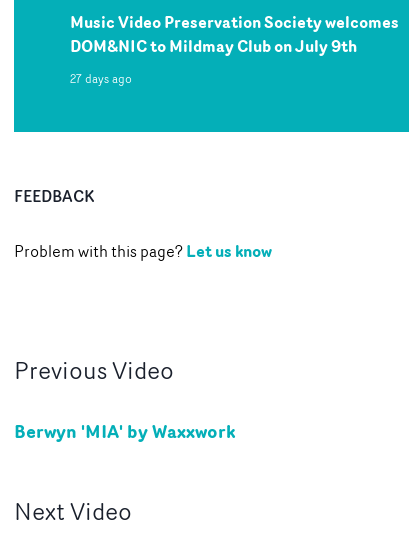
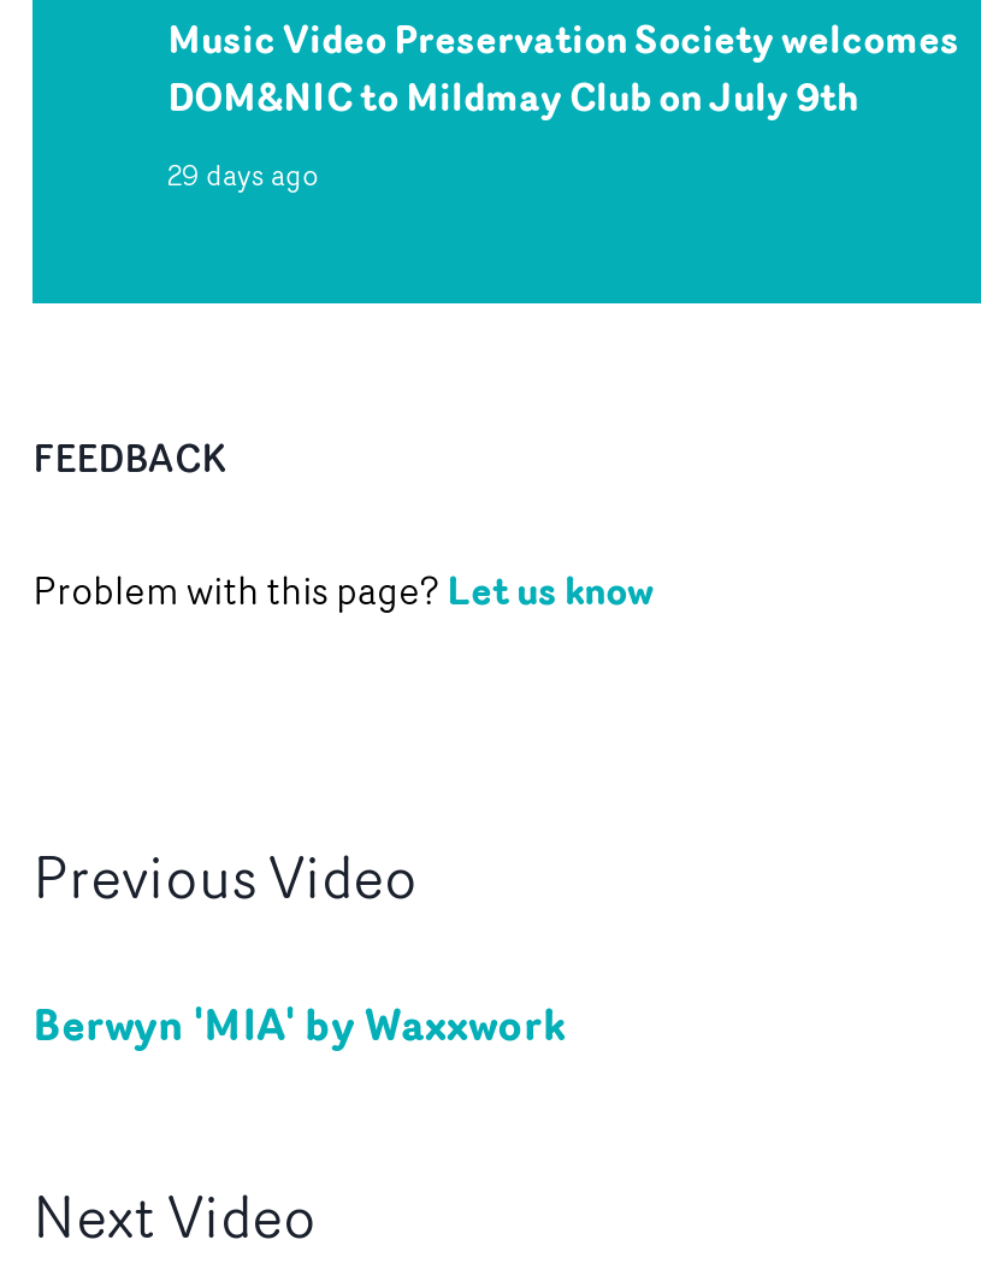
[70,70,132,87] 27 days ago -> [167,155,319,196] 29 days ago

